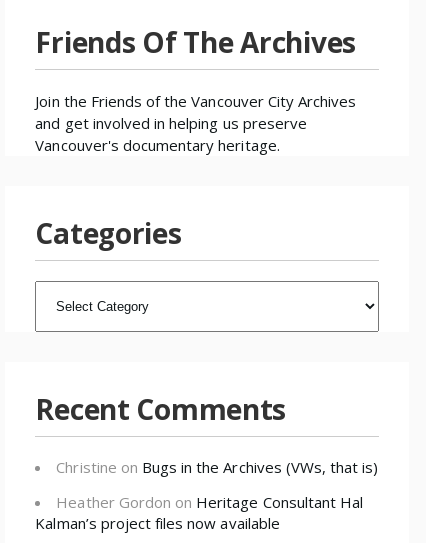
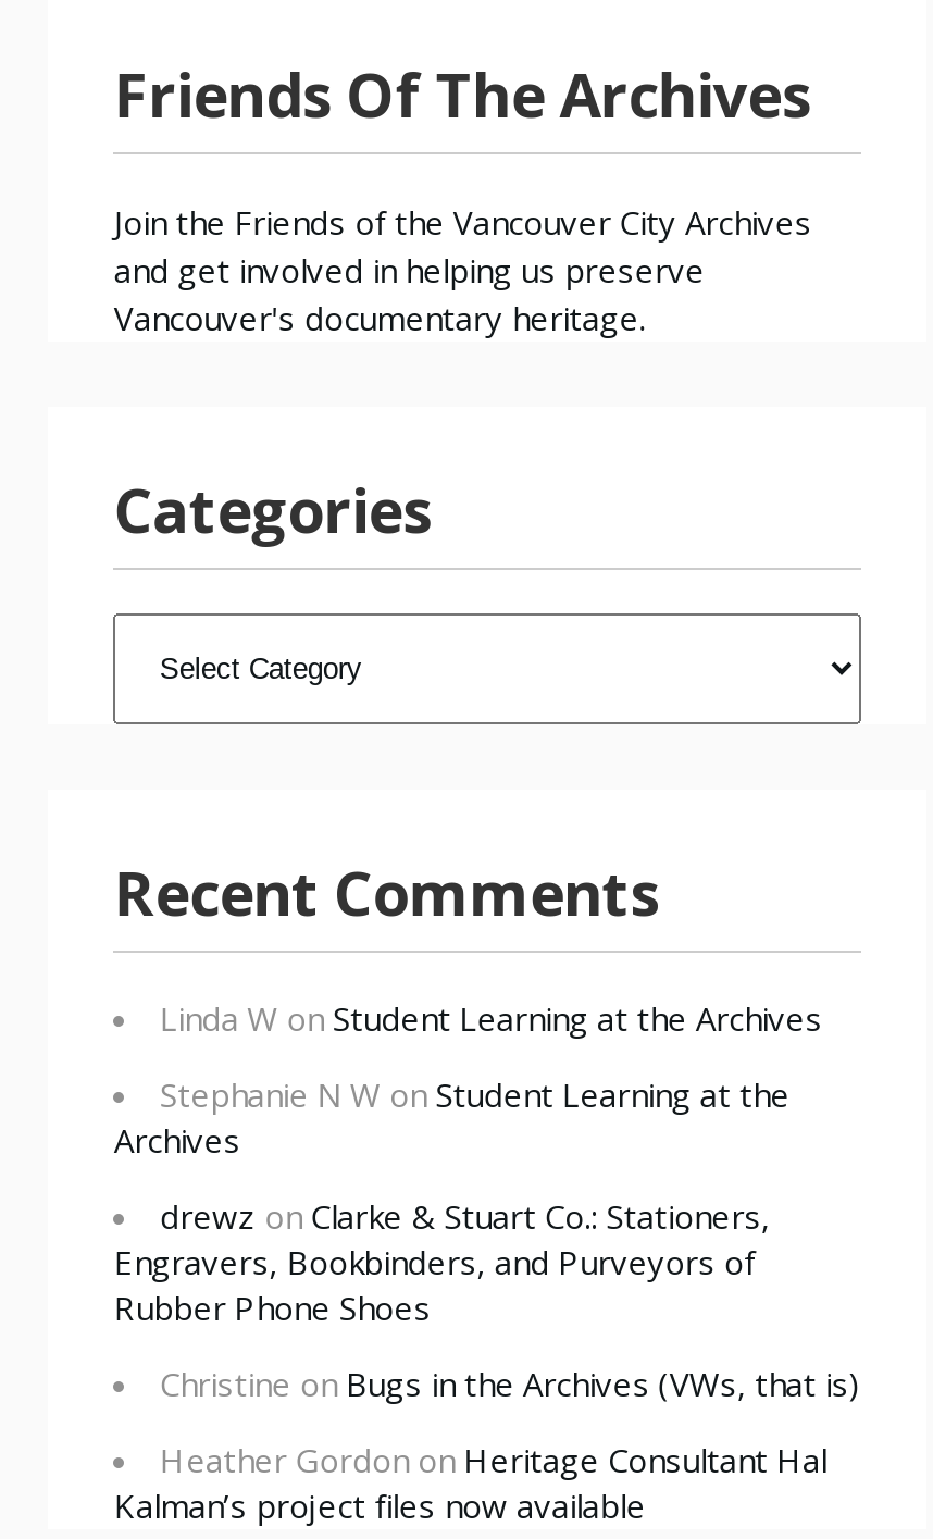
none -> [114,996,822,1329] Linda W on Student Learning at the Archives | Stephanie N W on Student Learning at the | Archives | drewz on Clarke & Stuart Co.: Stationers, | Engravers, Bookbinders, and Purveyors of | Rubber Phone Shoes

